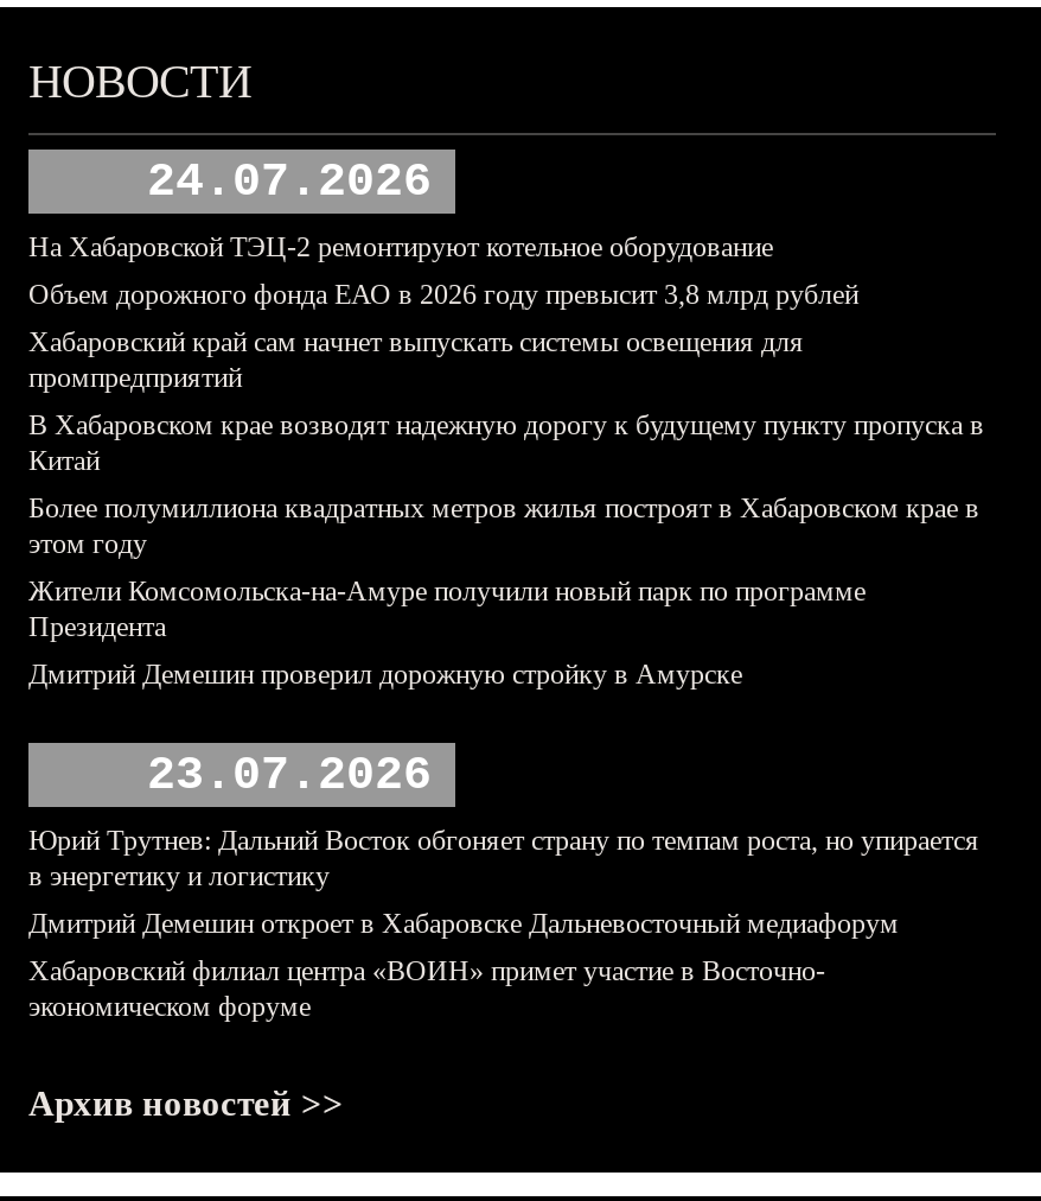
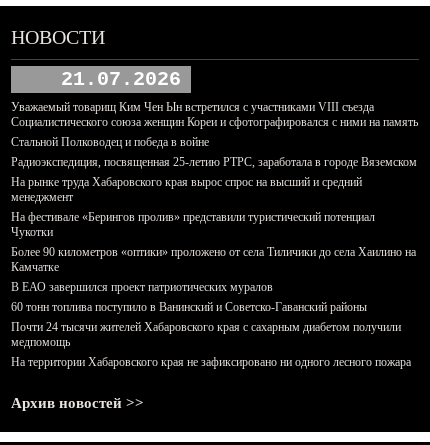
[28,154,984,1023] 24.07.2026 | На Хабаровской ТЭЦ-2 ремонтируют котельное оборудование | Объем дорожного фонда ЕАО в 2026 году превысит 3,8 млрд рублей | Хабаровский край сам начнет выпускать системы освещения для | промпредприятий | В Хабаровском крае возводят надежную дорогу к будущему пункту пропуска в | Китай | Более полумиллиона квадратных метров жилья построят в Хабаровском крае в | этом году | Жители Комсомольска-на-Амуре получили новый парк по программе | Президента | Дмитрий Демешин проверил дорожную стройку в Амурске | 23.07.2026 | Юрий Трутнев: Дальний Восток обгоняет страну по темпам роста, но упирается | в энергетику и логистику | Дмитрий Демешин откроет в Хабаровске Дальневосточный медиафорум | Хабаровский филиал центра «ВОИН» примет участие в Восточно- | экономическом форуме -> [11,68,418,369] 21.07.2026 | Уважаемый товарищ Ким Чен Ын встретился с участниками VIII съезда | Социалистического союза женщин Кореи и сфотографировался с ними на память | Стальной Полководец и победа в войне | Радиоэкспедиция, посвященная 25-летию РТРС, заработала в городе Вяземском | На рынке труда Хабаровского края вырос спрос на высший и средний | менеджмент | На фестивале «Берингов пролив» представили туристический потенциал | Чукотки | Более 90 километров «оптики» проложено от села Тиличики до села Хаилино на | Камчатке | В ЕАО завершился проект патриотических муралов | 60 тонн топлива поступило в Ванинский и Советско-Гаванский районы | Почти 24 тысячи жителей Хабаровского края с сахарным диабетом получили | медпомощь | На территории Хабаровского края не зафиксировано ни одного лесного пожара

